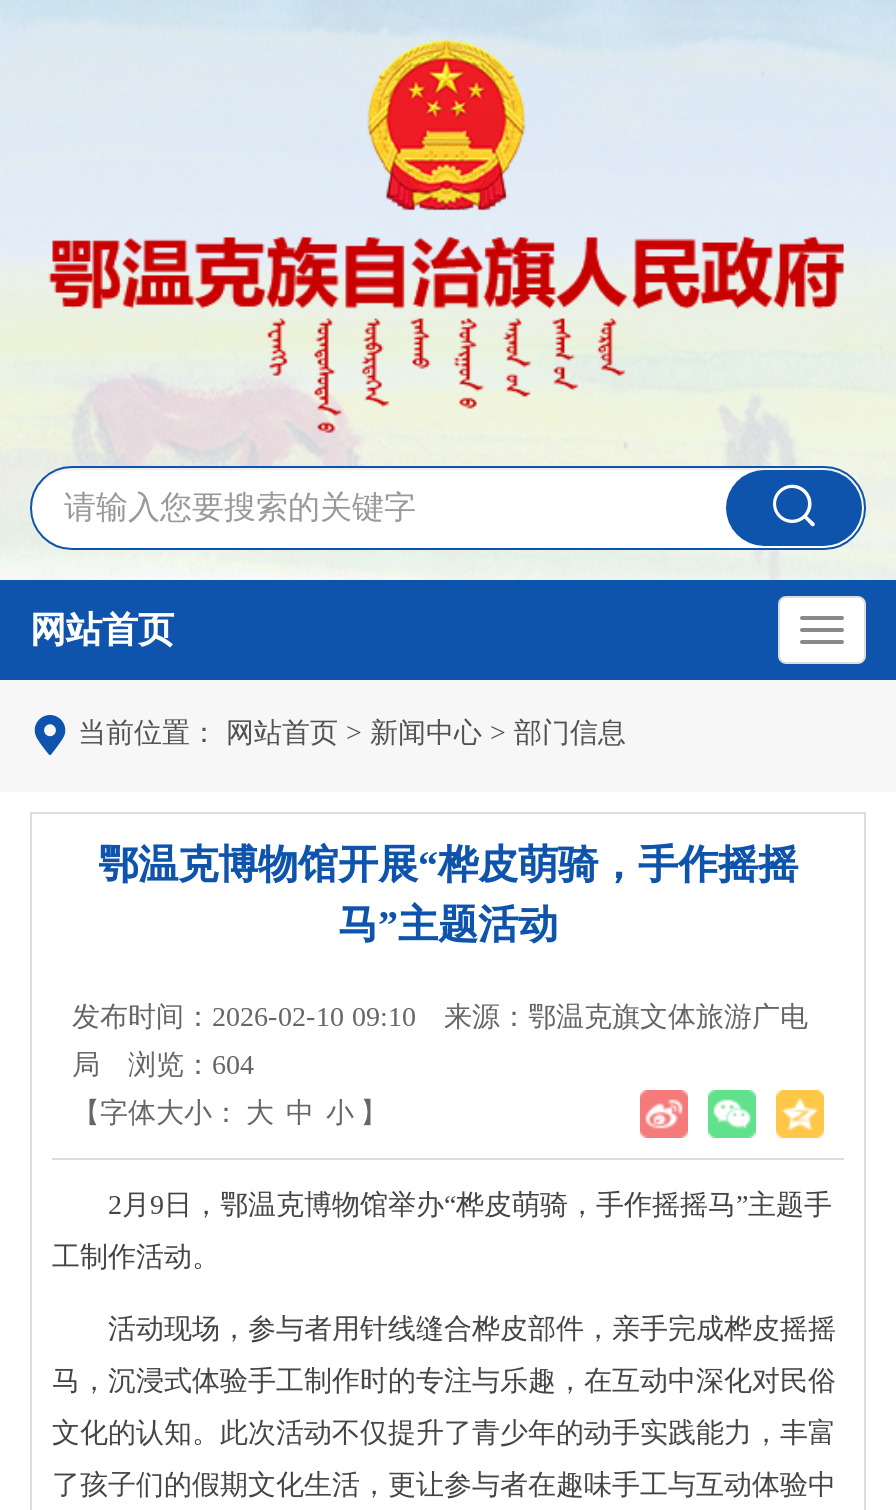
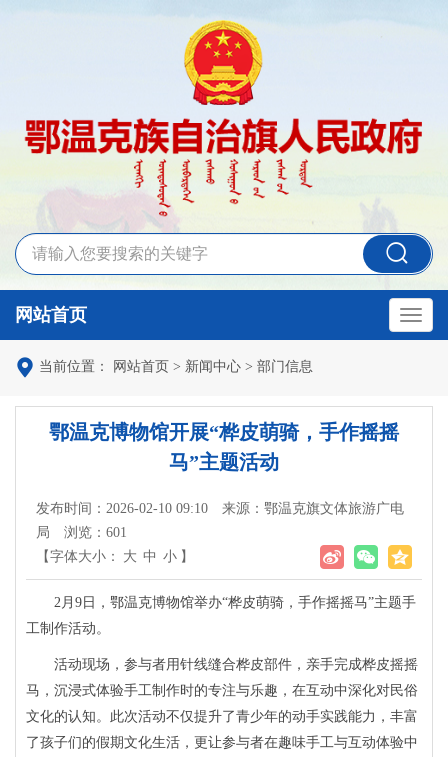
[72,1049,254,1079] 局 浏览：604 -> [36,524,127,539] 局 浏览：601

